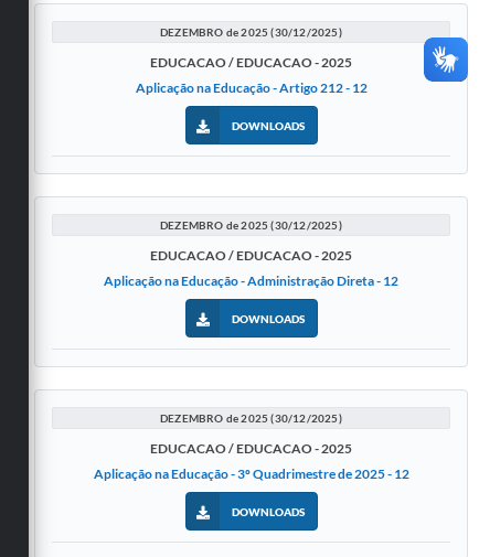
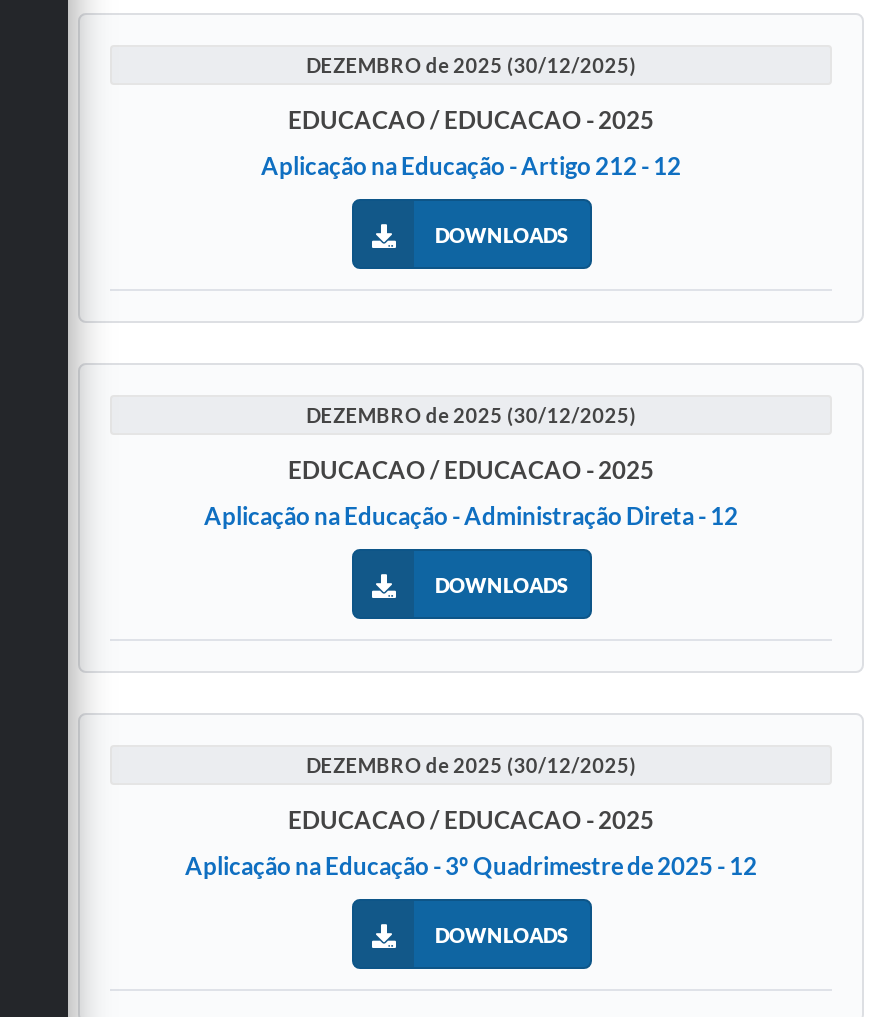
[423,36,469,83] [image] -> none

